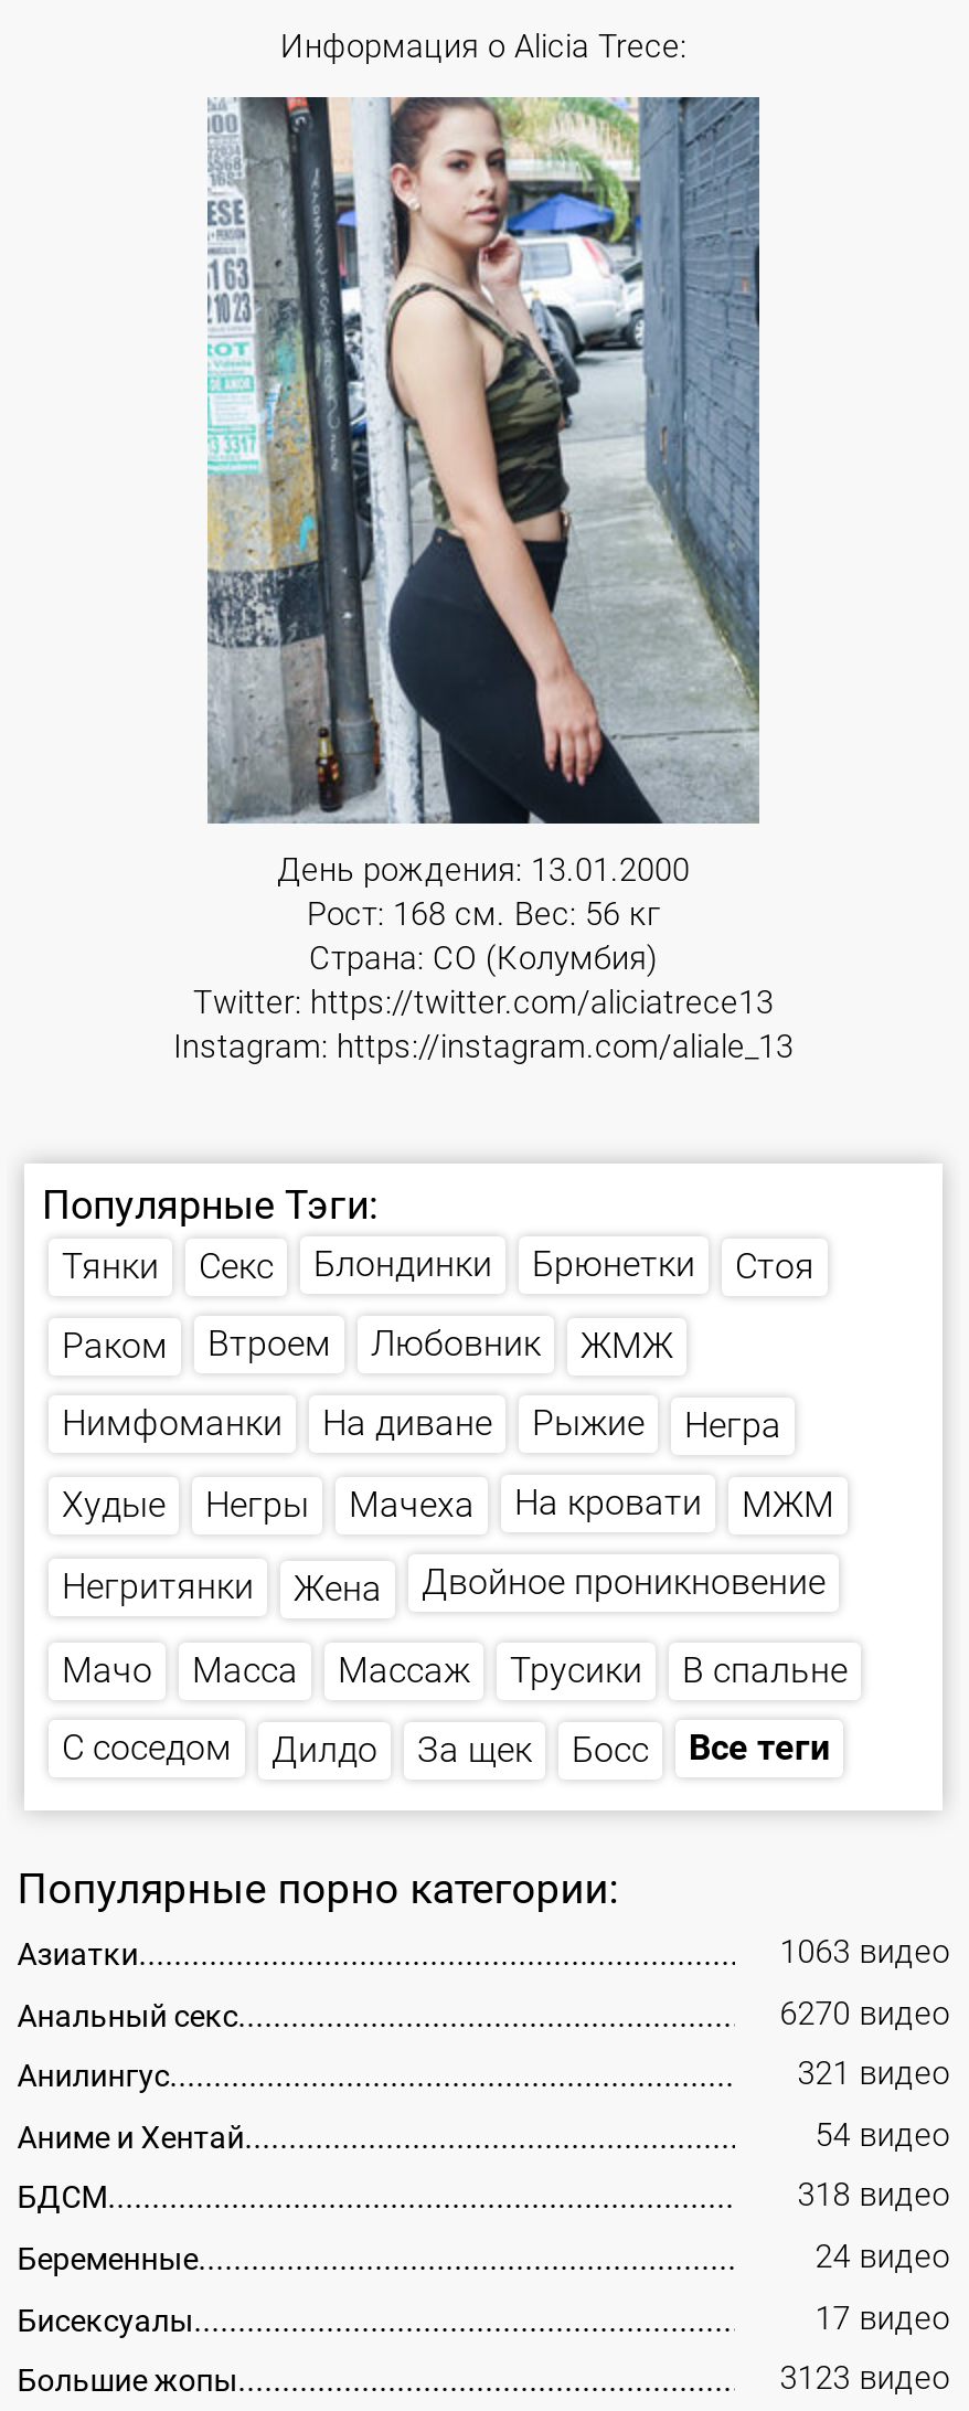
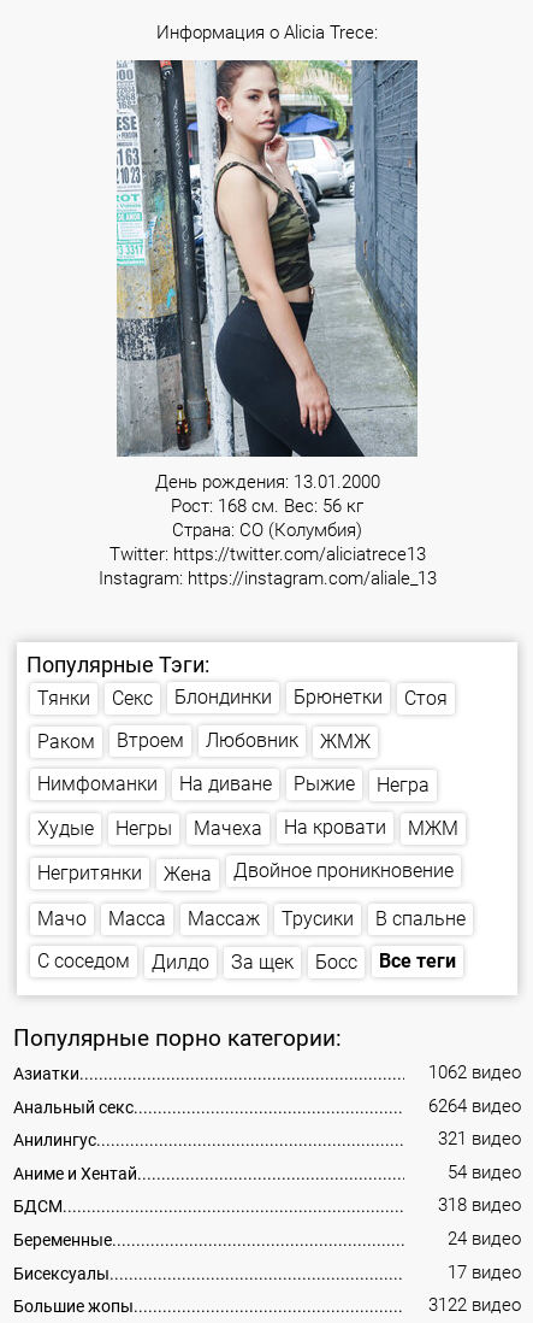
[780,1934,950,1972] 1063 видео -> [429,1063,521,1083] 1062 видео
[780,1995,950,2033] 6270 видео -> [429,1096,521,1116] 6264 видео
[780,2361,950,2398] 3123 видео -> [429,1296,521,1316] 3122 видео

